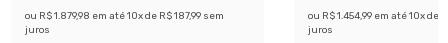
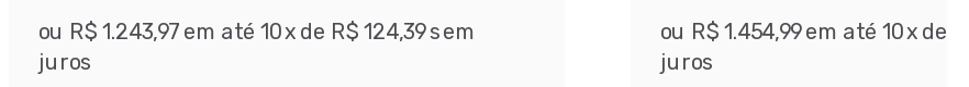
[24,10,223,21] ou R$ 1.879,98 em até 10 x de R$ 187,99 sem -> [38,20,476,43] ou R$ 1.243,97 em até 10 x de R$ 124,39 sem

